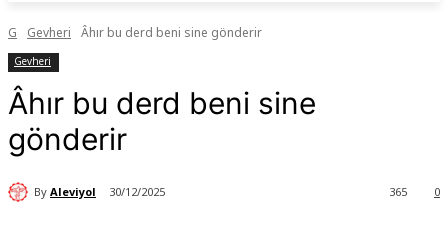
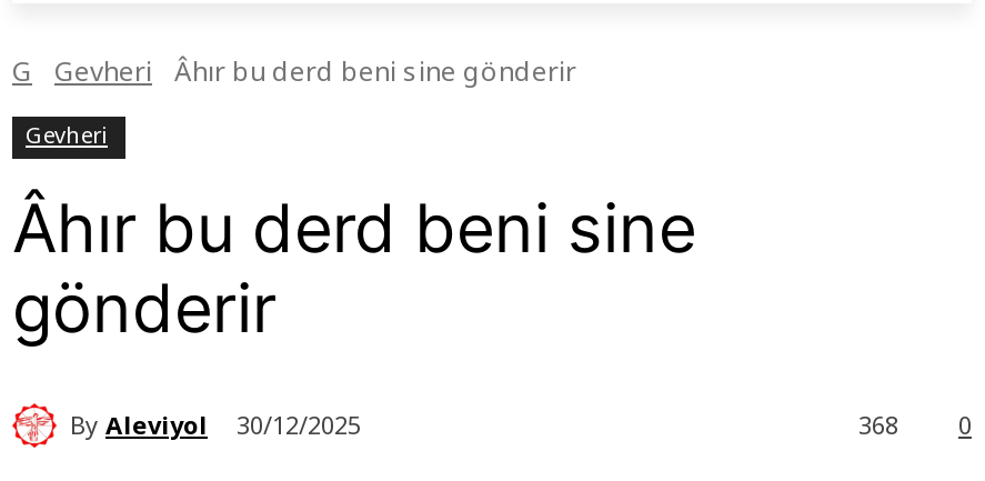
[389,184,440,199] 365 0 -> [858,408,972,441] 368 0

